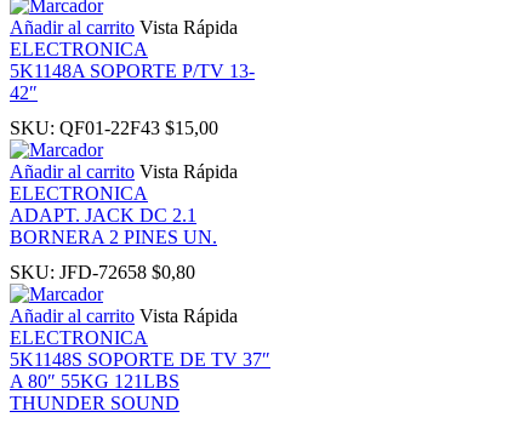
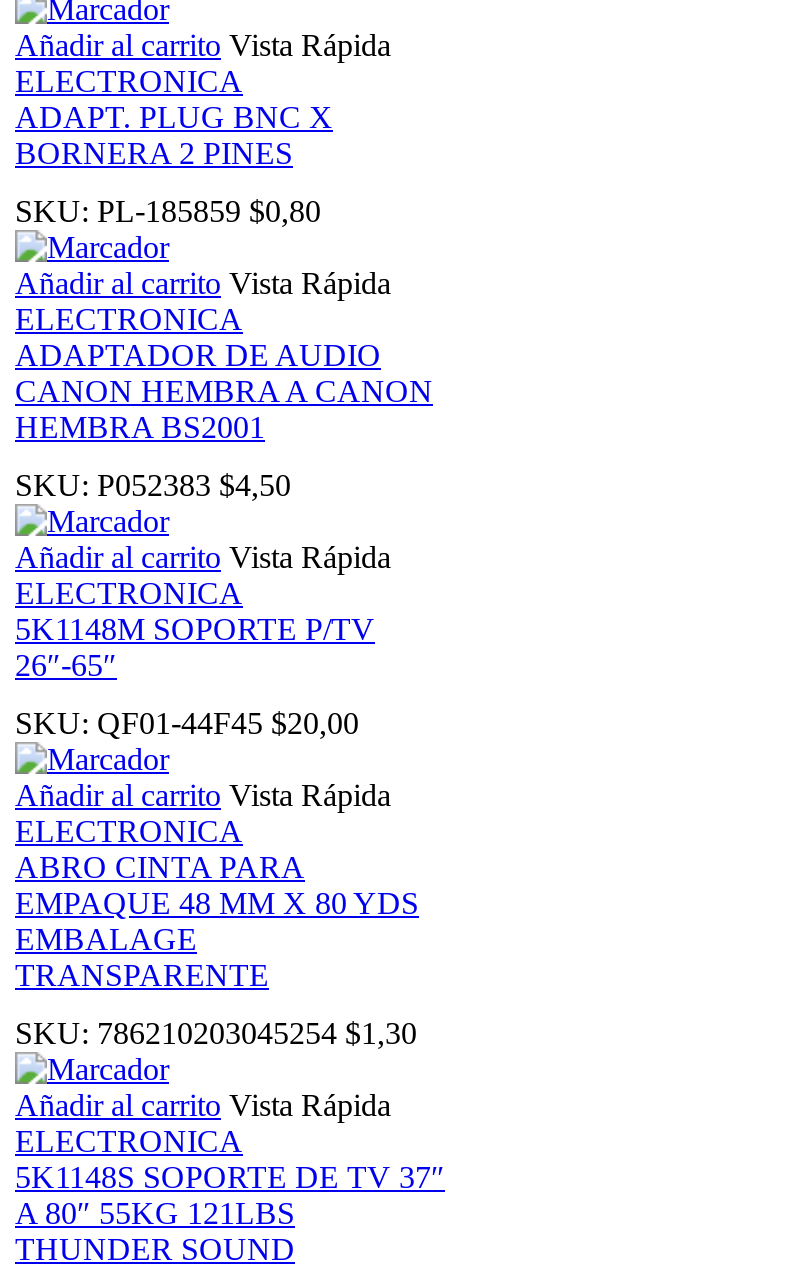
[10,60,255,103] 5K1148A SOPORTE P/TV 13- | 42″ -> [15,99,333,169] ADAPT. PLUG BNC X | BORNERA 2 PINES
[10,117,218,138] SKU: QF01-22F43 $15,00 -> [15,194,321,228] SKU: PL-185859 $0,80
[10,205,217,282] ADAPT. JACK DC 2.1 | BORNERA 2 PINES UN. | SKU: JFD-72658 $0,80 -> [15,338,433,1051] ADAPTADOR DE AUDIO | CANON HEMBRA A CANON | HEMBRA BS2001 | SKU: P052383 $4,50 | Añadir al carrito Vista Rápida | ELECTRONICA | 5K1148M SOPORTE P/TV | 26″-65″ | SKU: QF01-44F45 $20,00 | Añadir al carrito Vista Rápida | ELECTRONICA | ABRO CINTA PARA | EMPAQUE 48 MM X 80 YDS | EMBALAGE | TRANSPARENTE | SKU: 786210203045254 $1,30

